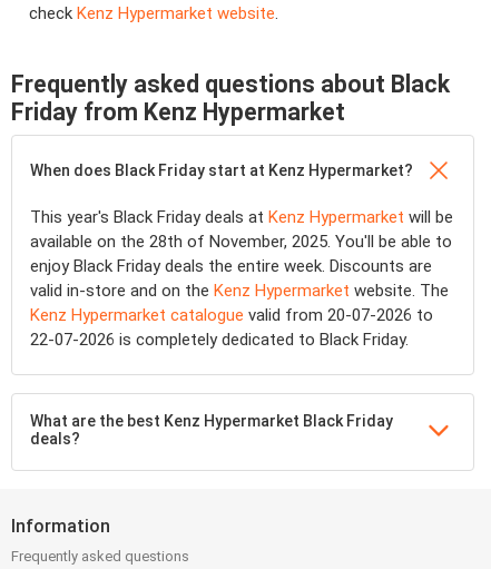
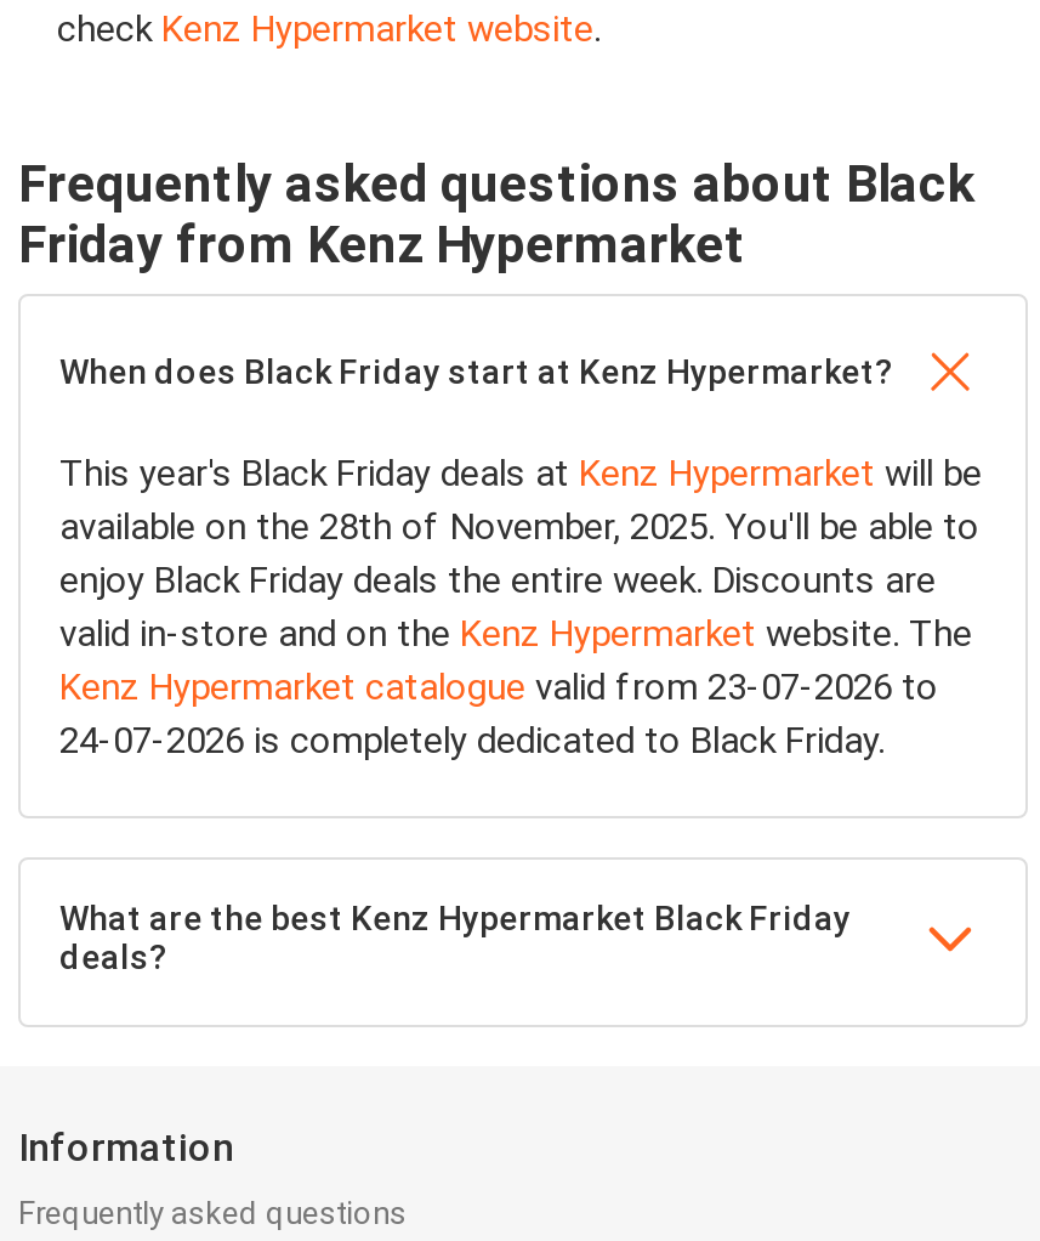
[30,306,433,326] Kenz Hypermarket catalogue valid from 20-07-2026 to -> [59,666,938,710] Kenz Hypermarket catalogue valid from 23-07-2026 to
[30,330,409,350] 22-07-2026 is completely dedicated to Black Friday. -> [59,720,885,764] 24-07-2026 is completely dedicated to Black Friday.

